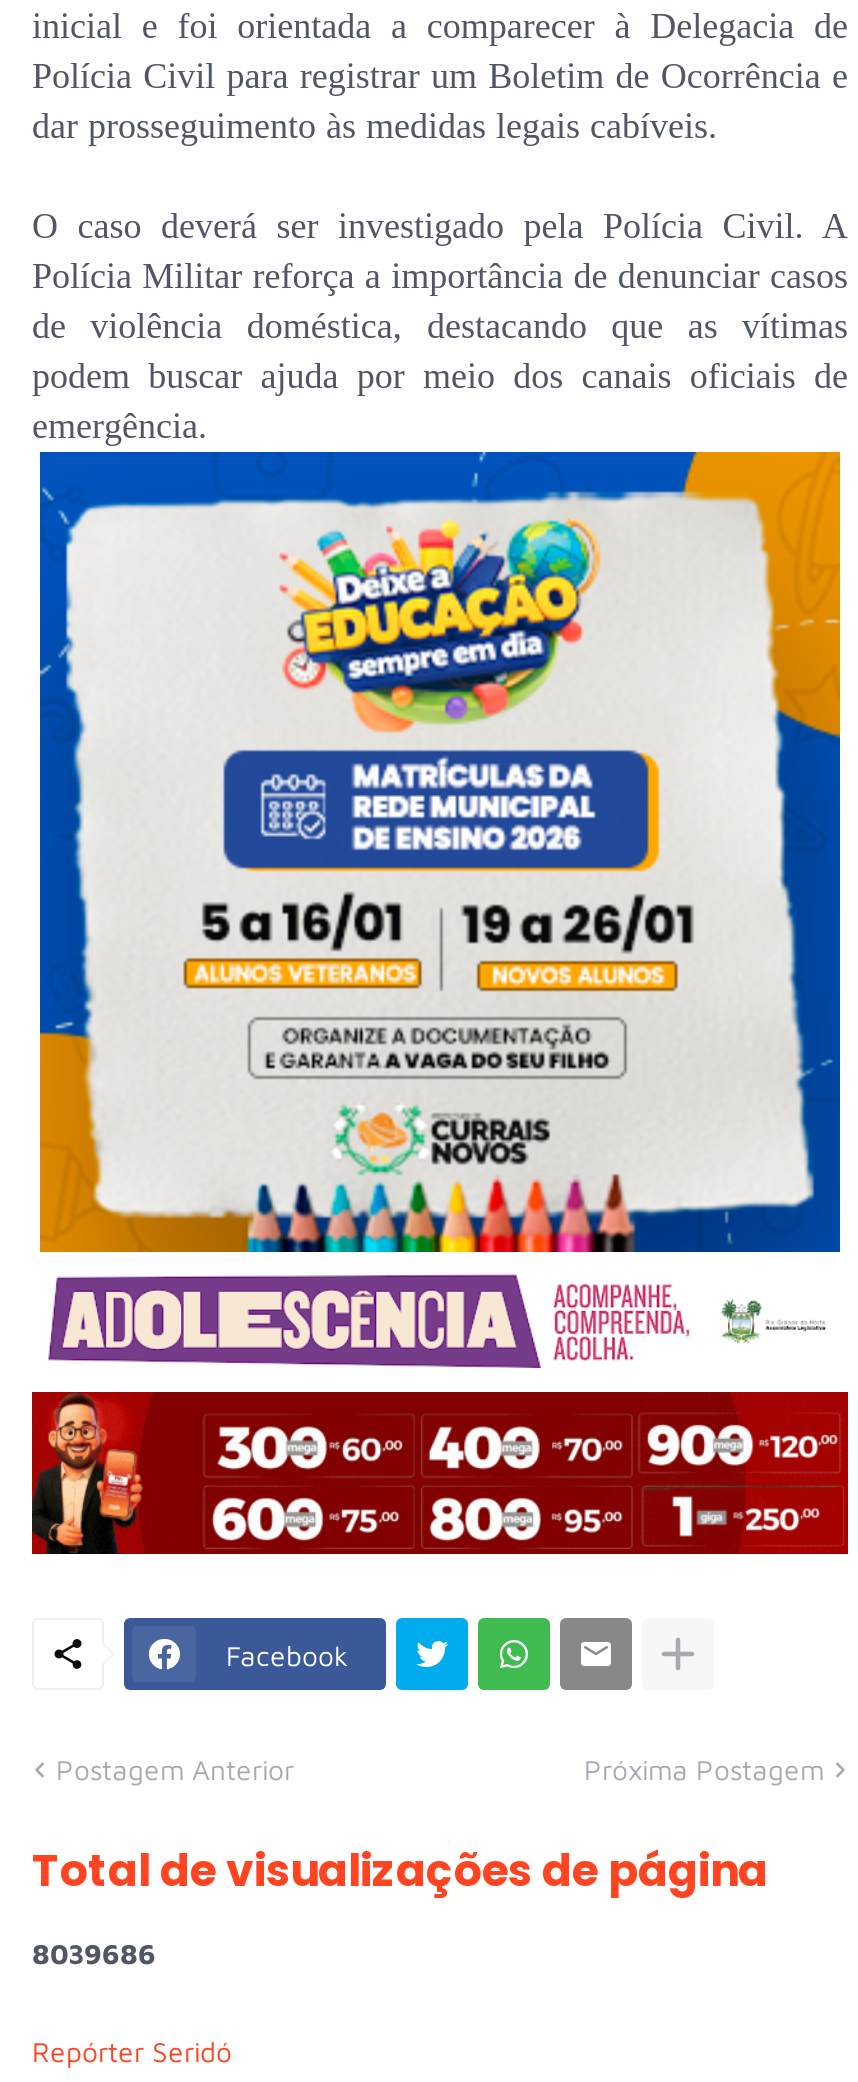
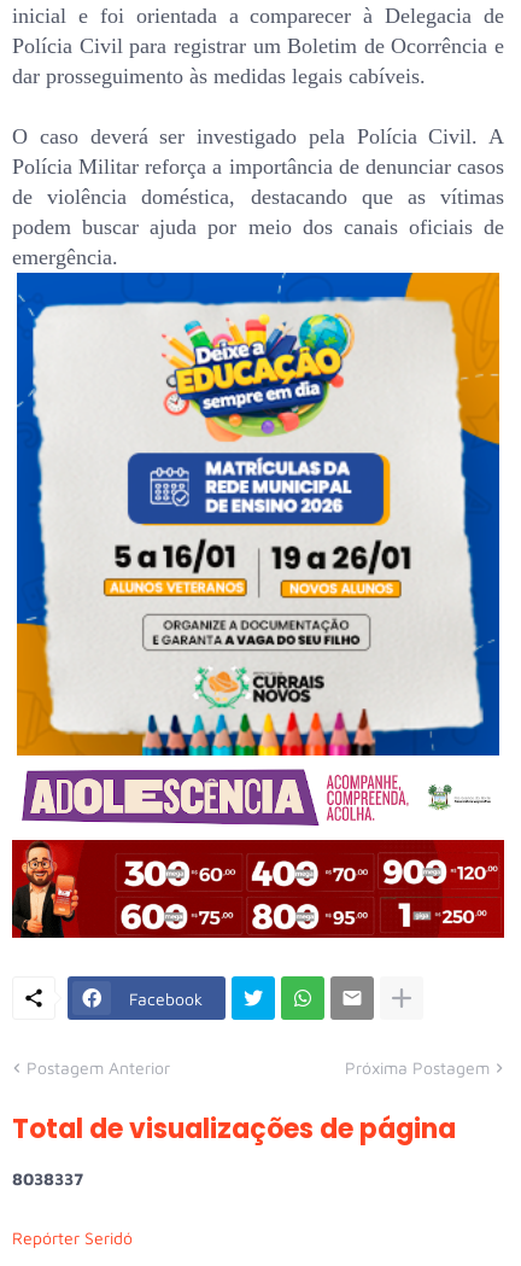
[32,1937,156,1971] 8039686 -> [12,1169,83,1189] 8038337

